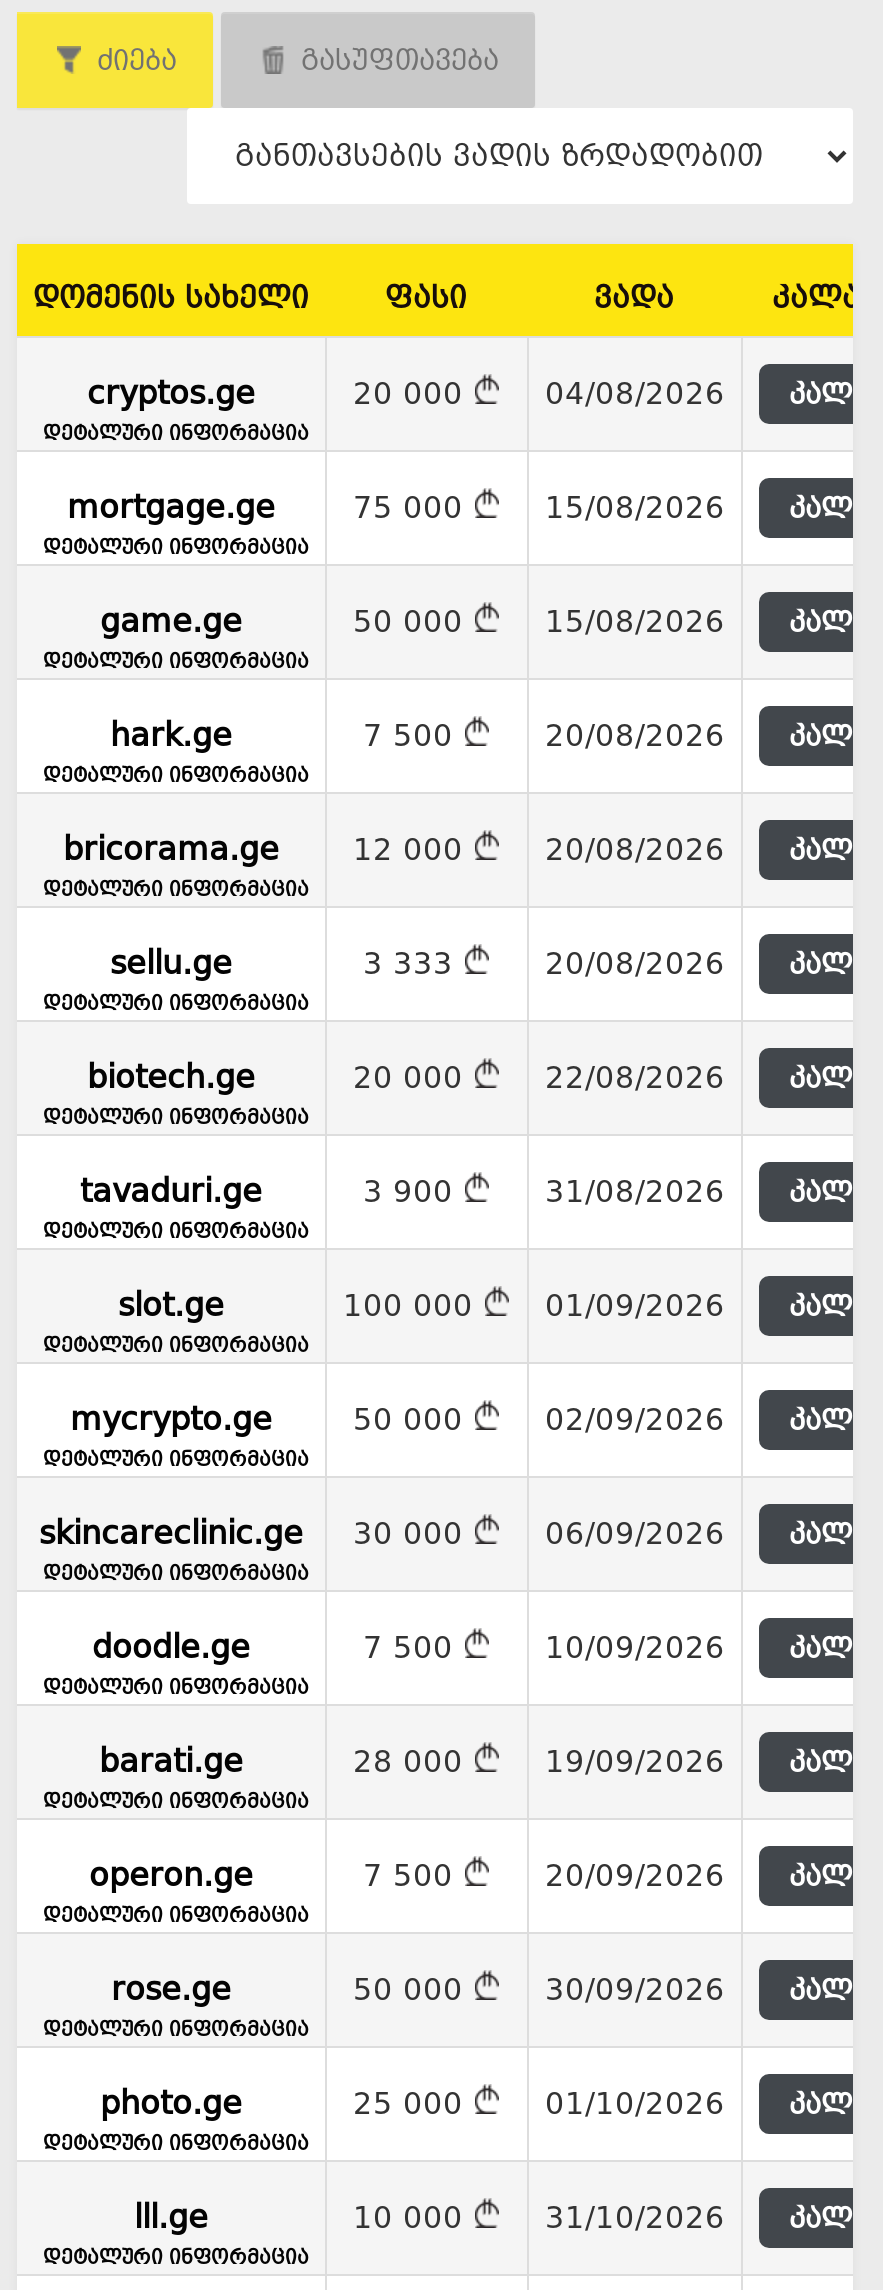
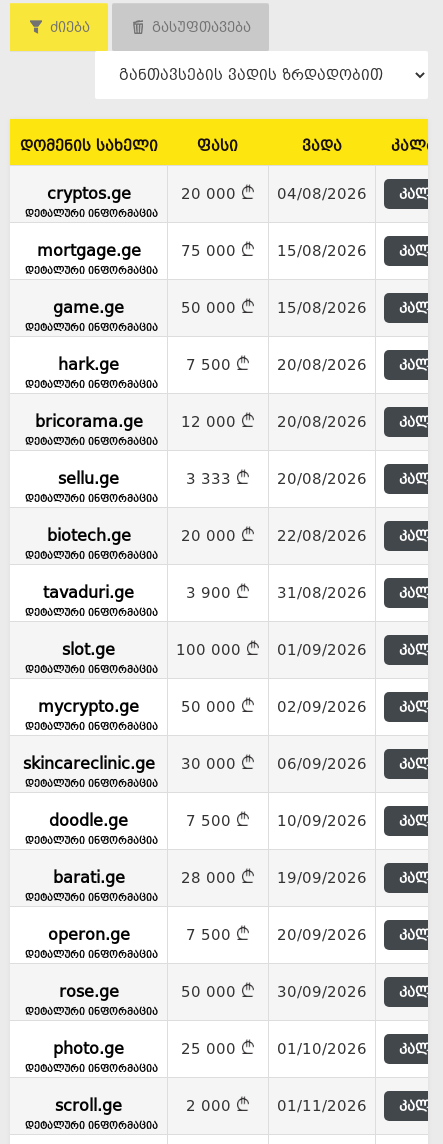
[134,2198,208,2236] lll.ge -> [55,1096,122,1115] scroll.ge
[353,2200,473,2236] 10 000 -> [186,1097,236,1115] 2 000
[545,2200,725,2236] 31/10/2026 -> [277,1097,367,1115] 01/11/2026

